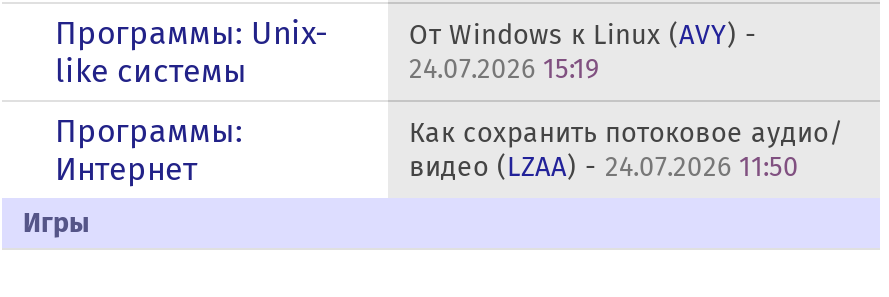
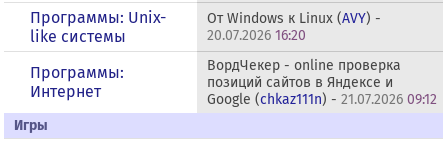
[409,52,599,86] 24.07.2026 15:19 -> [207,27,306,44] 20.07.2026 16:20
[409,116,843,184] Как сохранить потоковое аудио/ | видео (LZAA) - 24.07.2026 11:50 -> [207,57,437,108] ВордЧекер - online проверка | позиций сайтов в Яндексе и | Google (chkaz111n) - 21.07.2026 09:12

